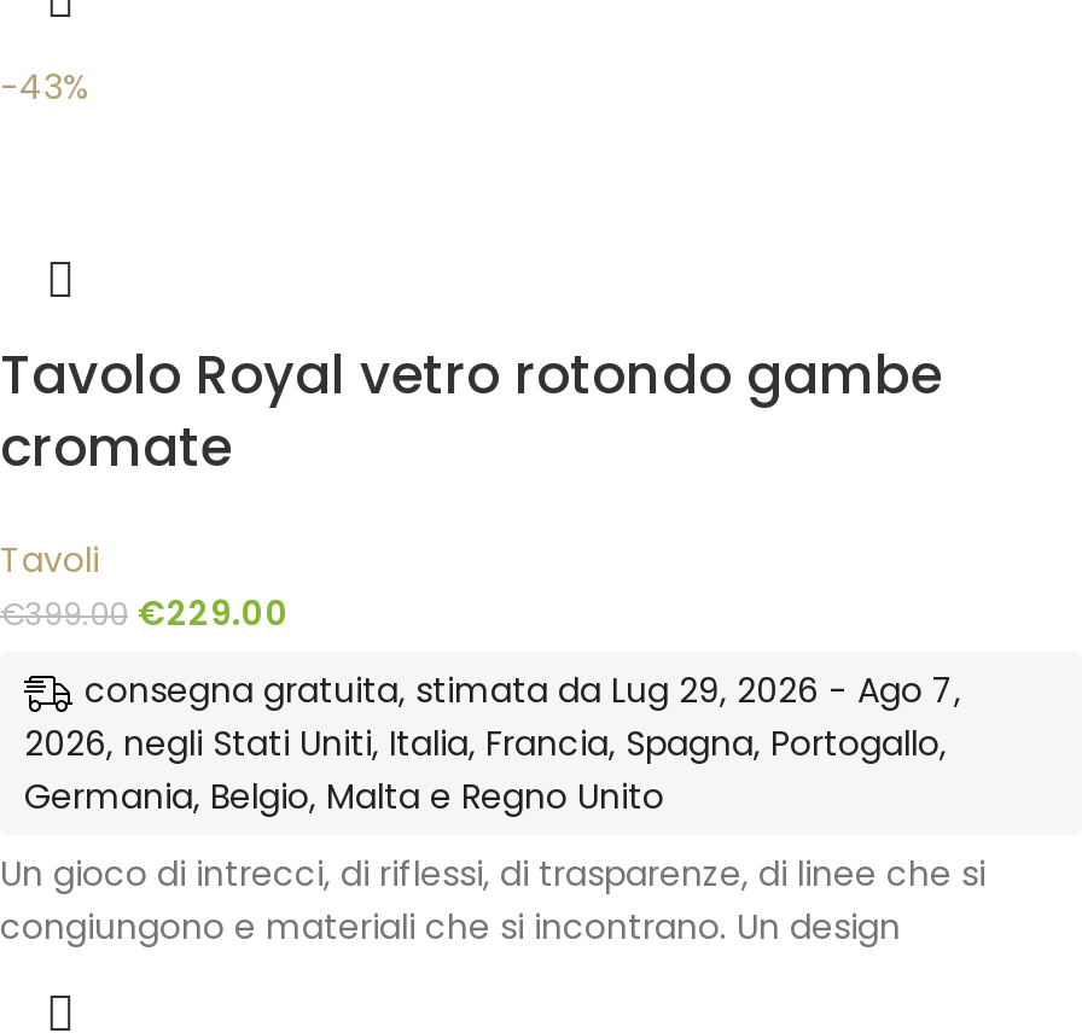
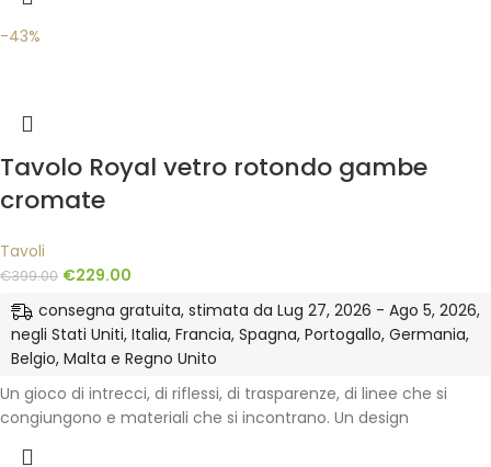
[24,665,961,820] consegna gratuita, stimata da Lug 29, 2026 - Ago 7, | 2026, negli Stati Uniti, Italia, Francia, Spagna, Portogallo, | Germania, Belgio, Malta e Regno Unito -> [11,299,480,369] consegna gratuita, stimata da Lug 27, 2026 - Ago 5, 2026, | negli Stati Uniti, Italia, Francia, Spagna, Portogallo, Germania, | Belgio, Malta e Regno Unito

